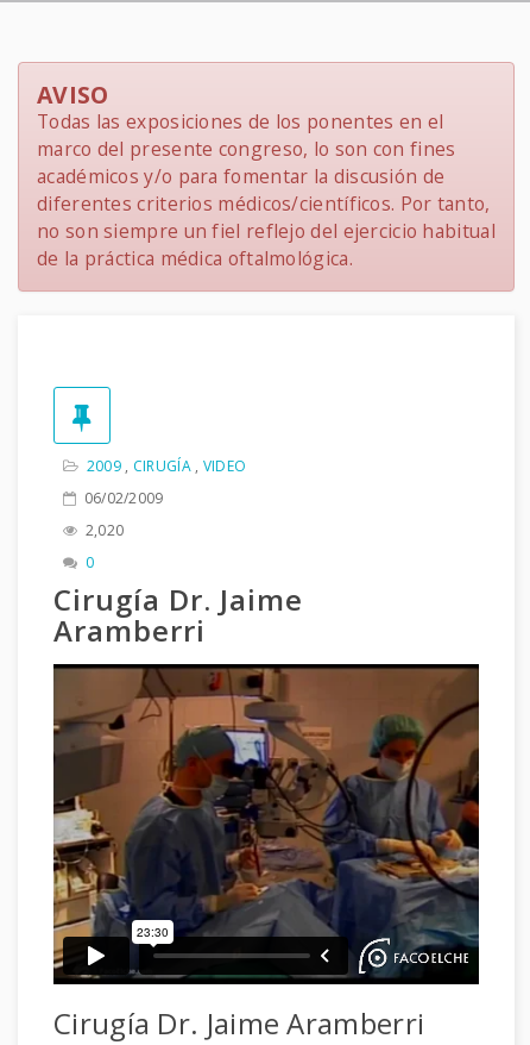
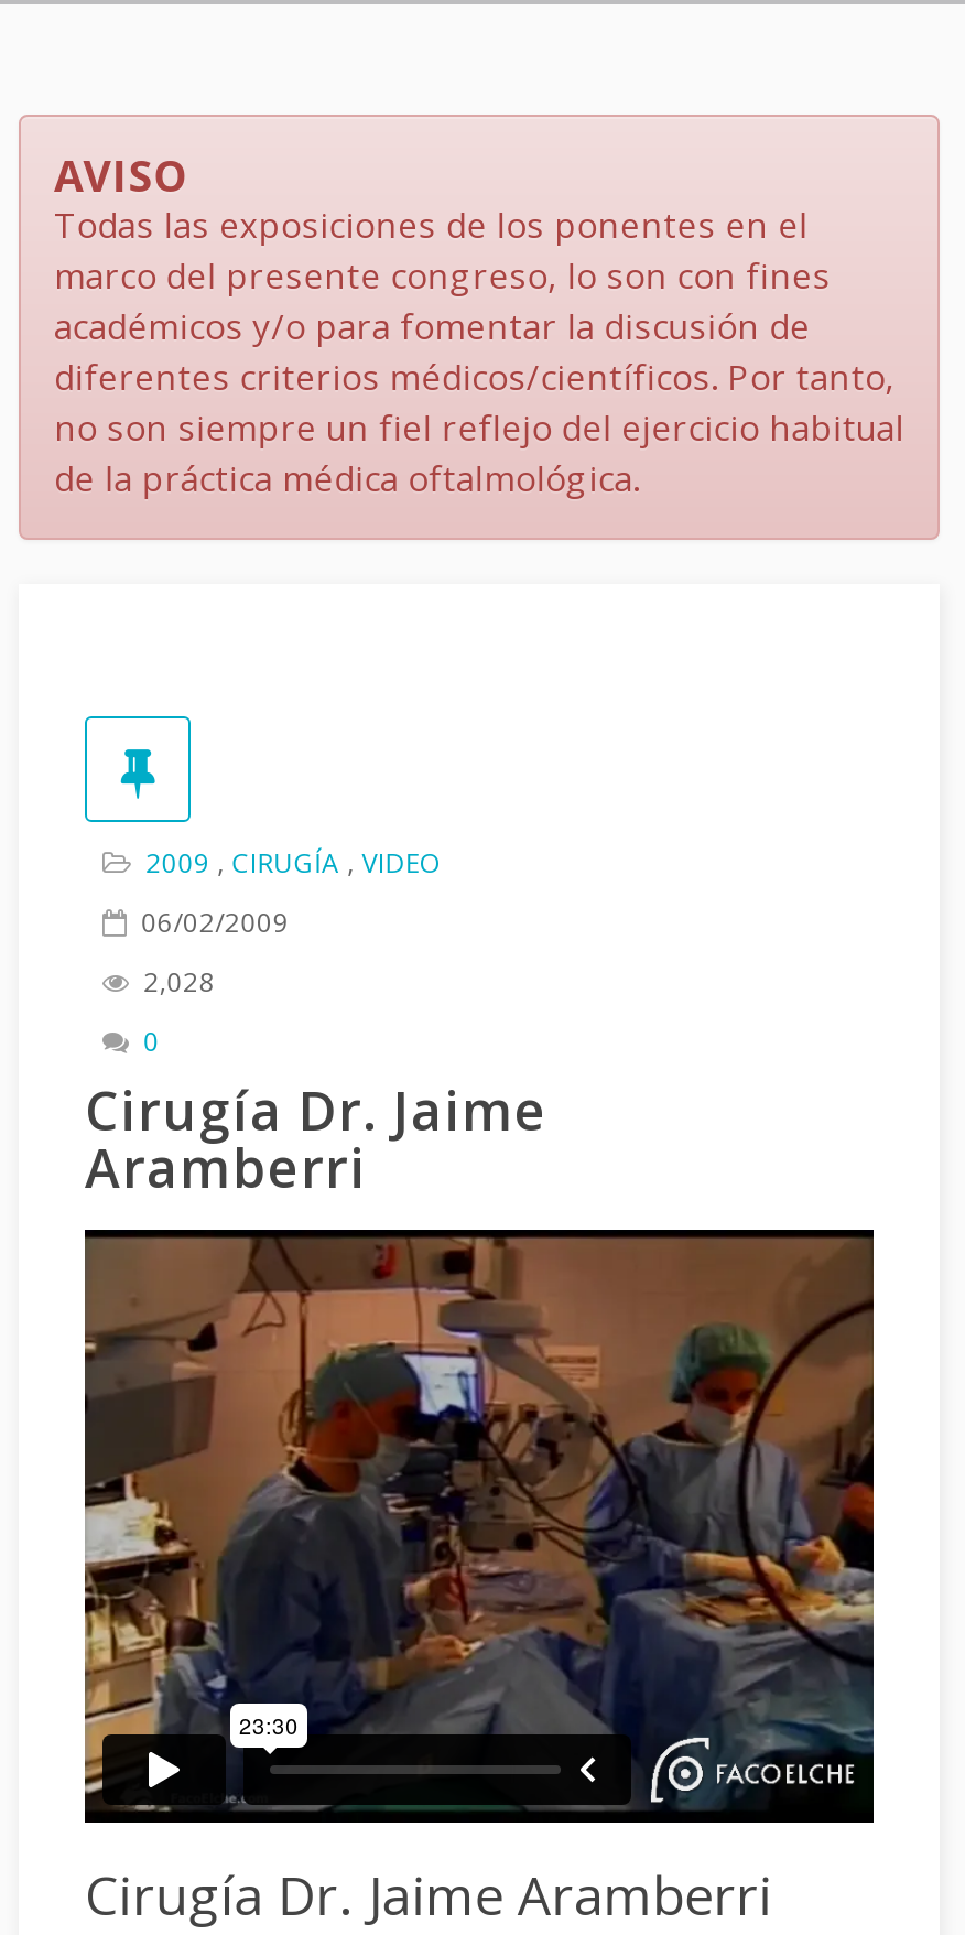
[85,520,124,540] 2,020 -> [143,963,215,1001] 2,028

